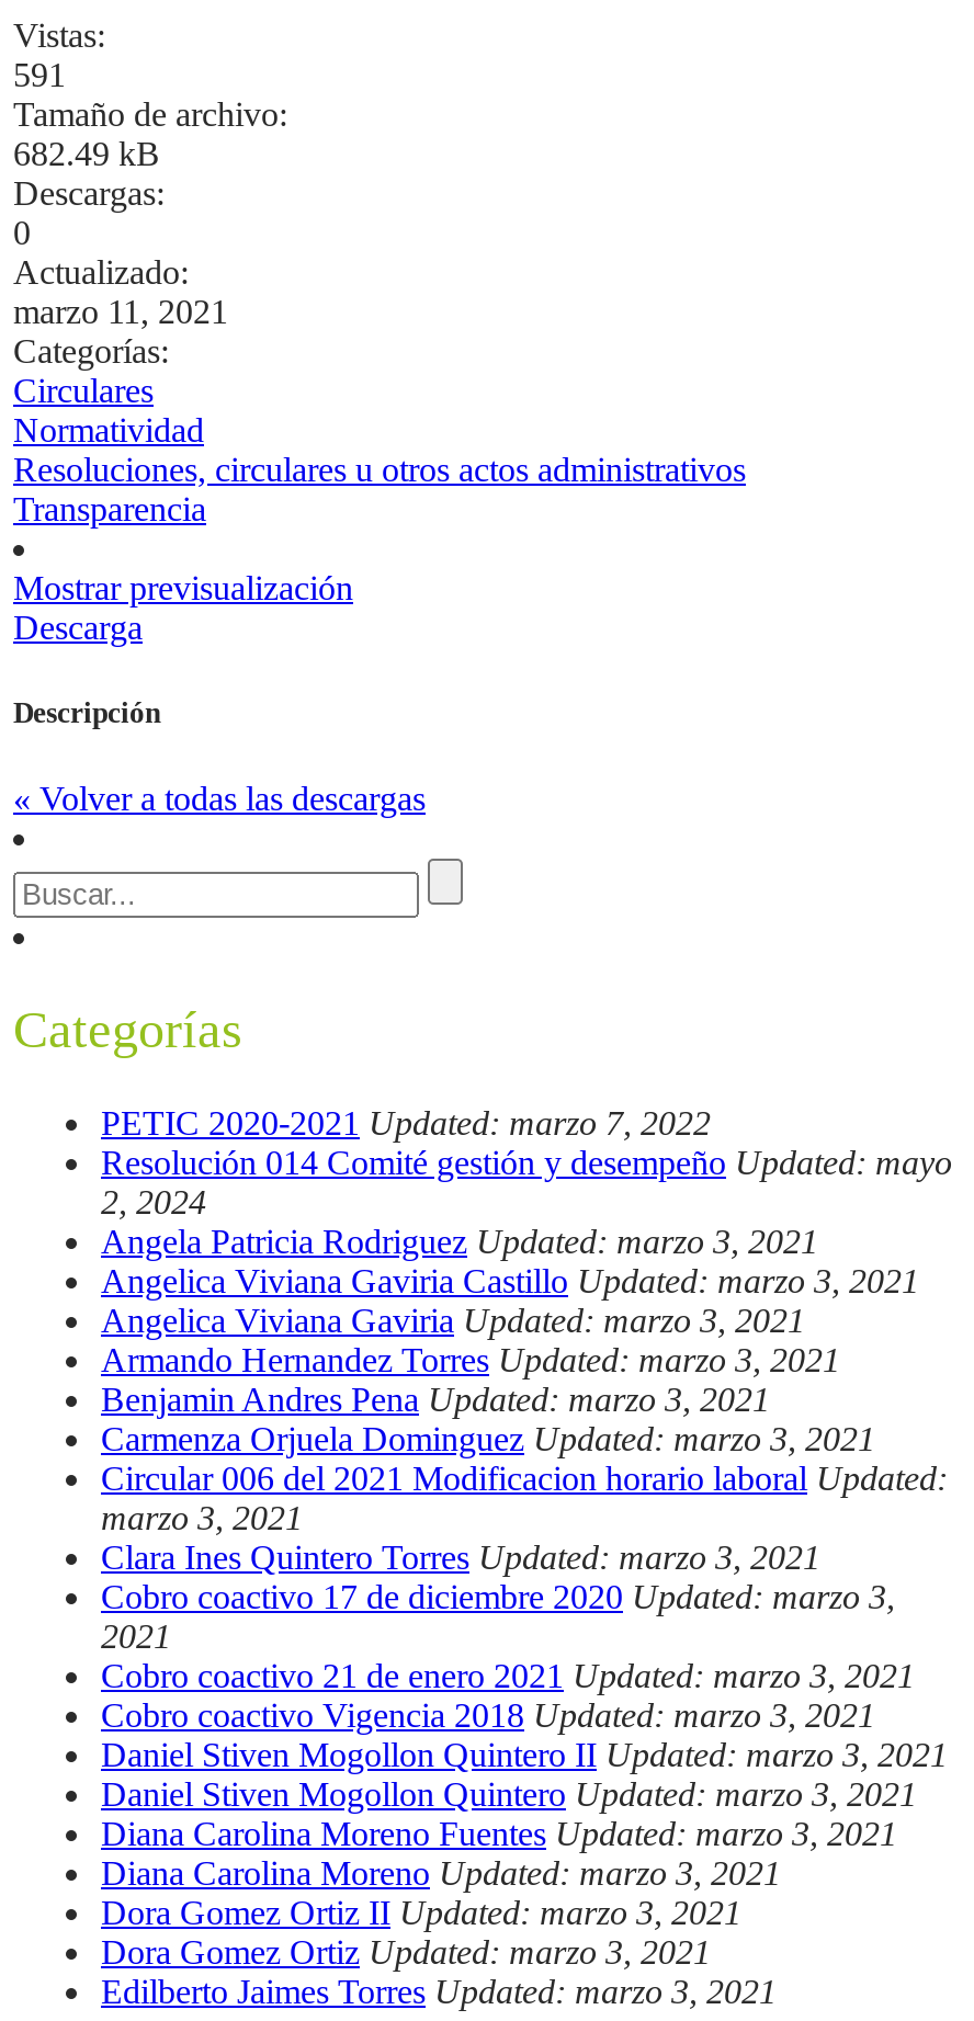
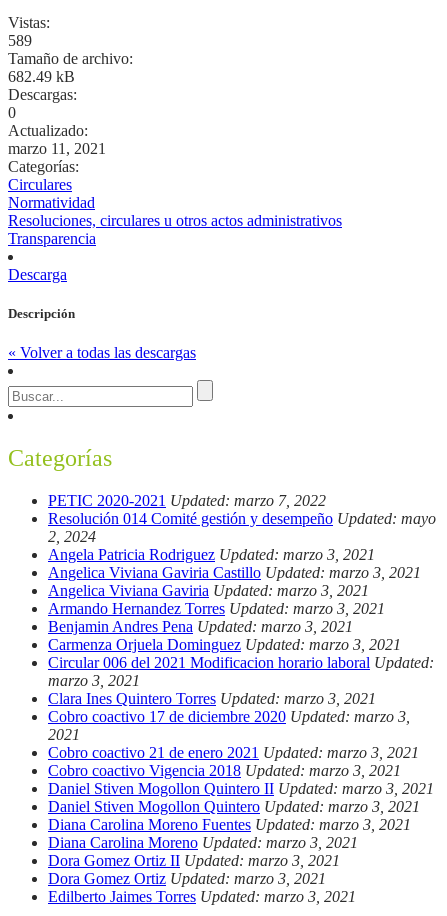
[13,55,66,92] 591 -> [8,32,32,49] 589
[13,568,353,606] Mostrar previsualización -> none

